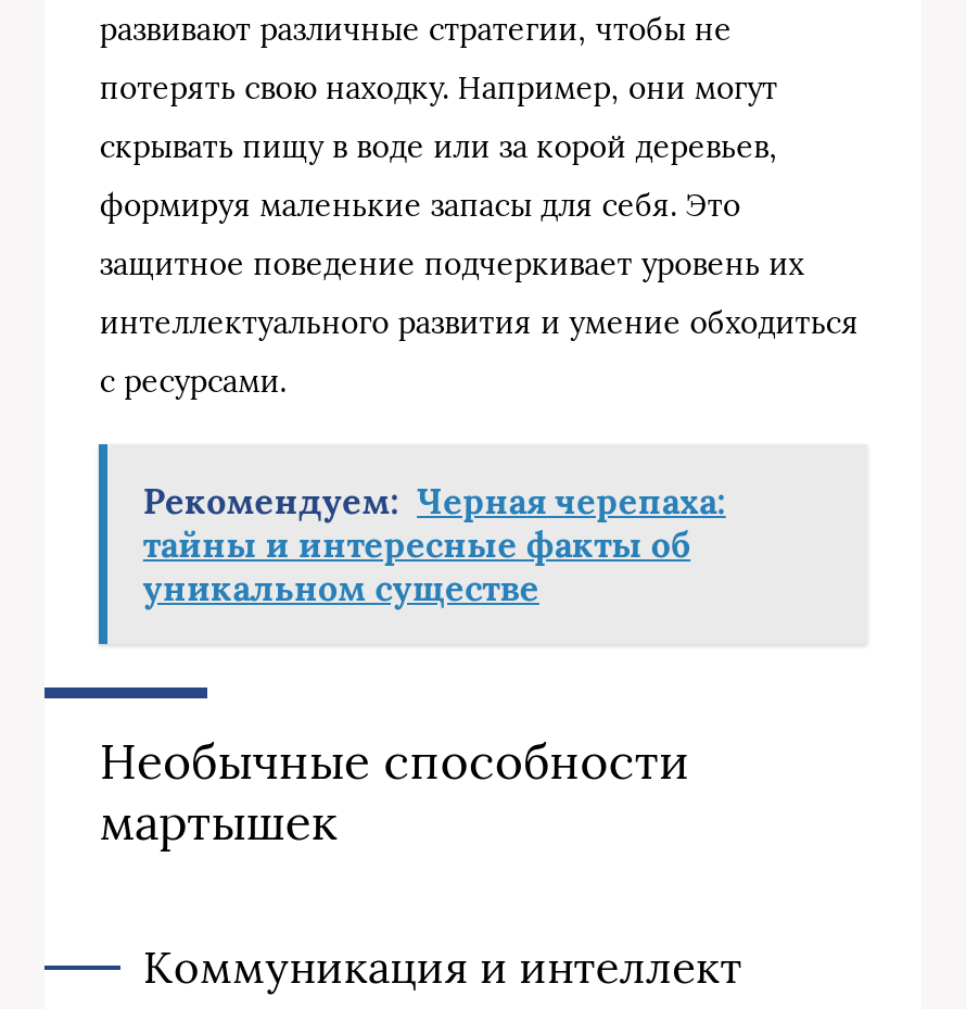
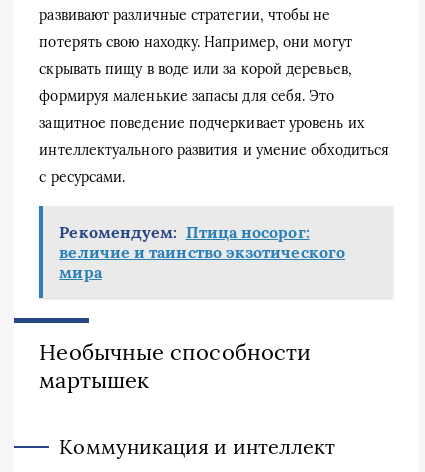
[143,479,726,609] Рекомендуем: Черная черепаха: | тайны и интересные факты об | уникальном существе -> [59,222,345,282] Рекомендуем: Птица носорог: | величие и таинство экзотического | мира

